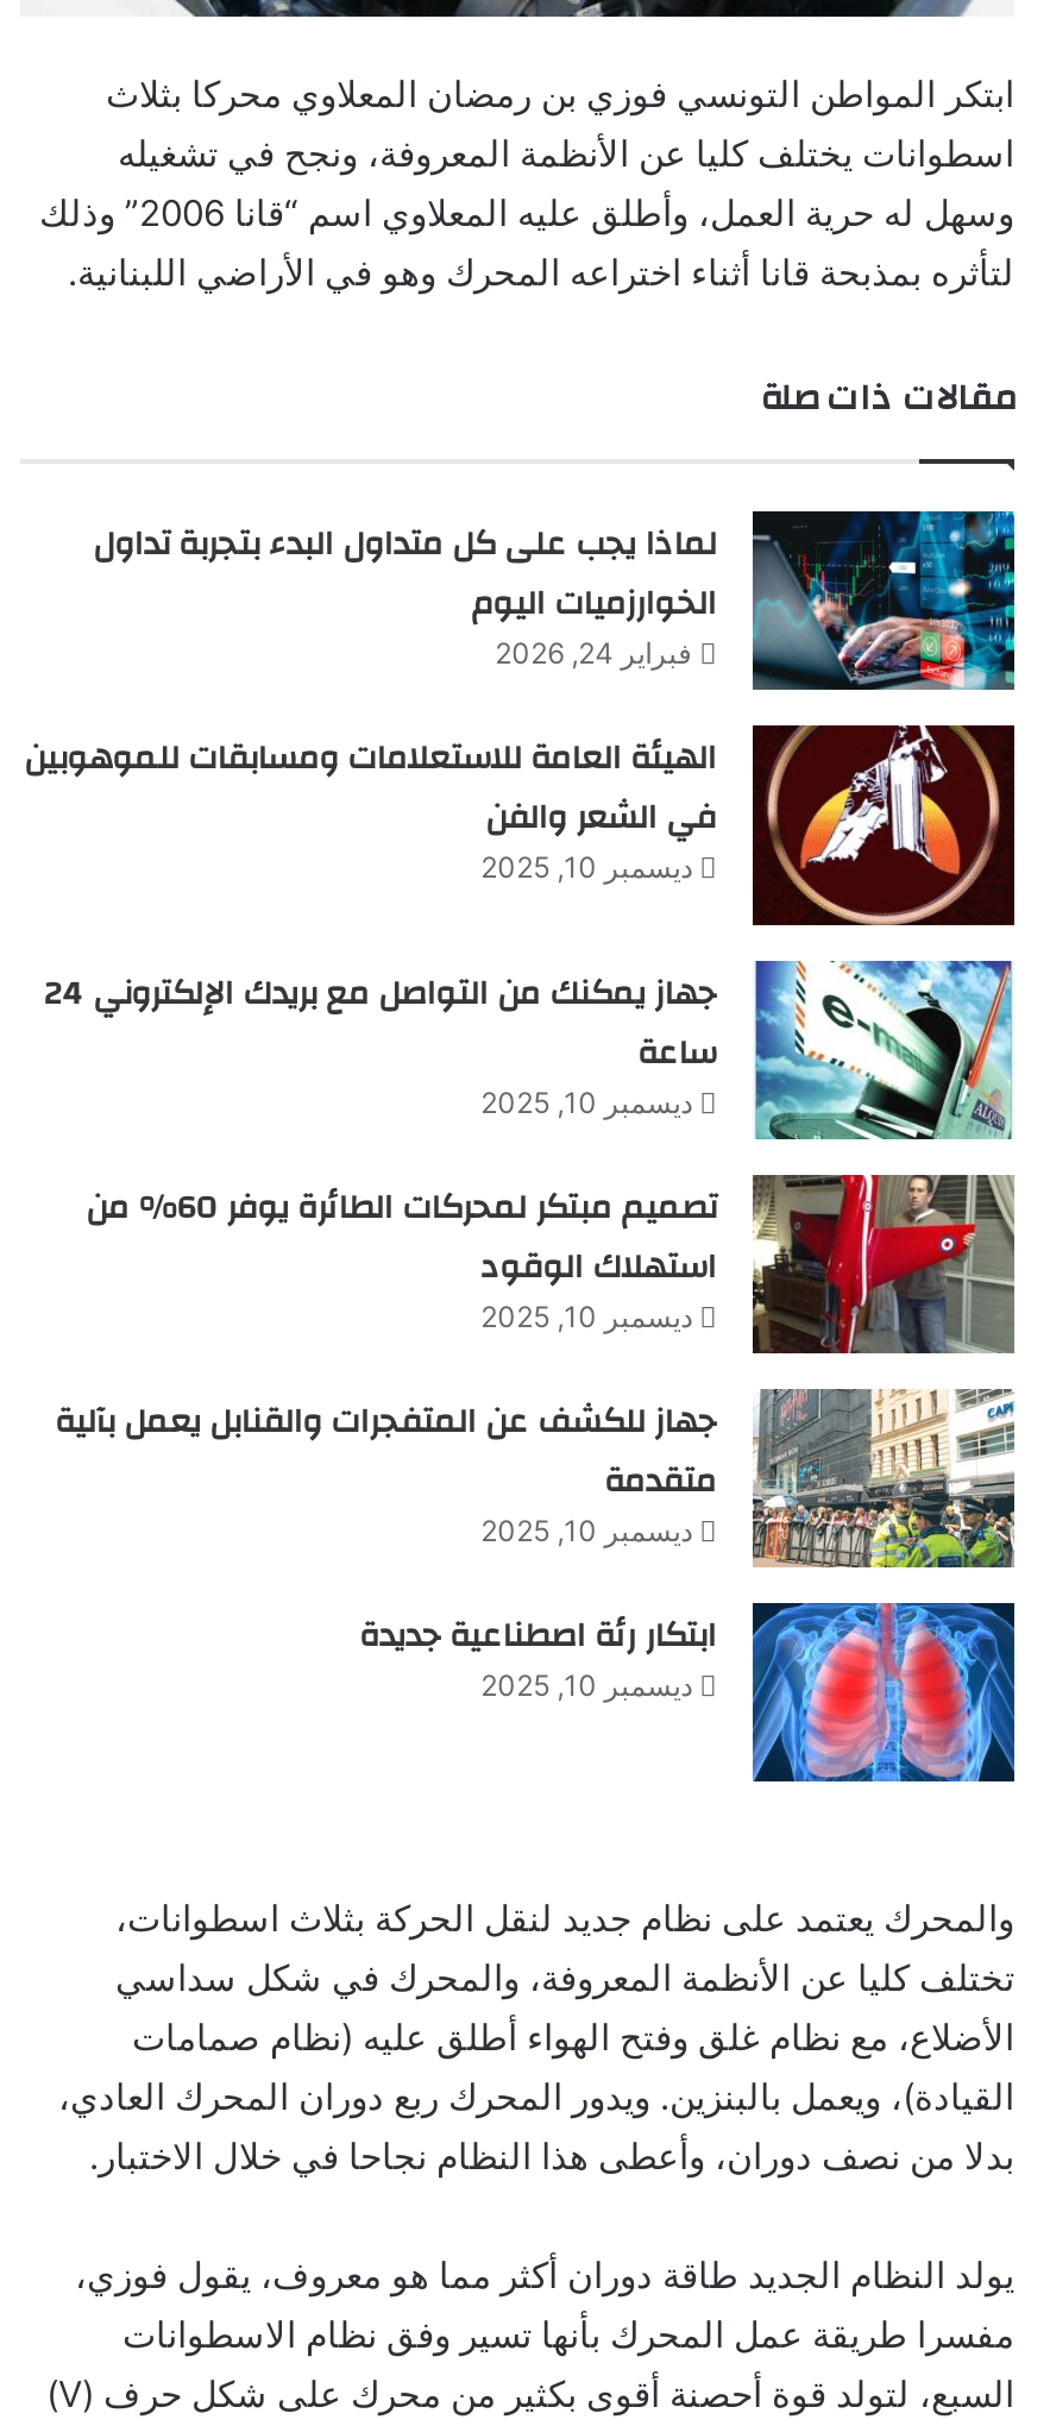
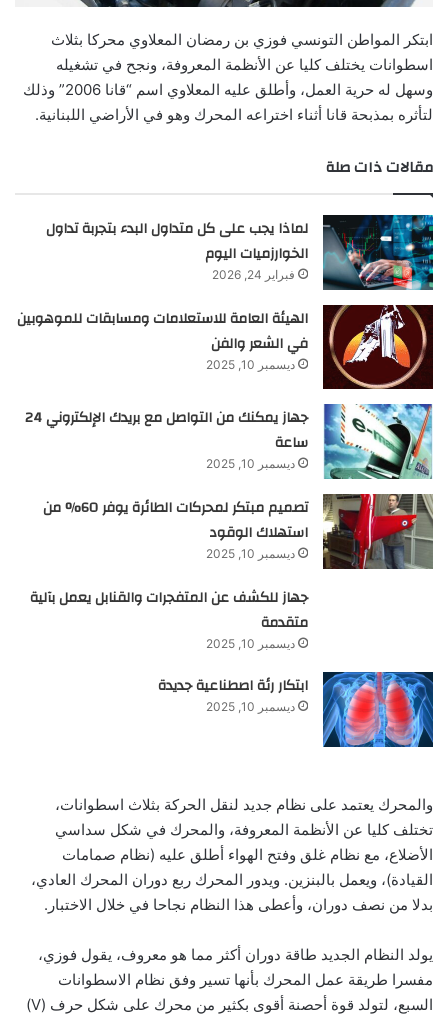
[750,1387,1017,1570] [image] -> none

